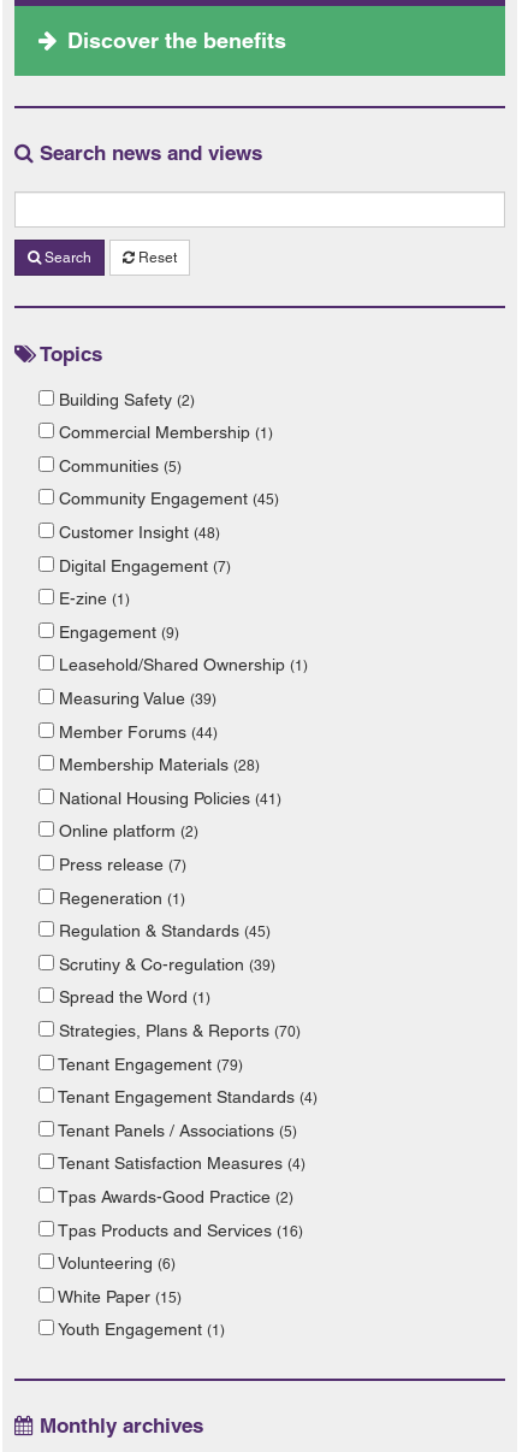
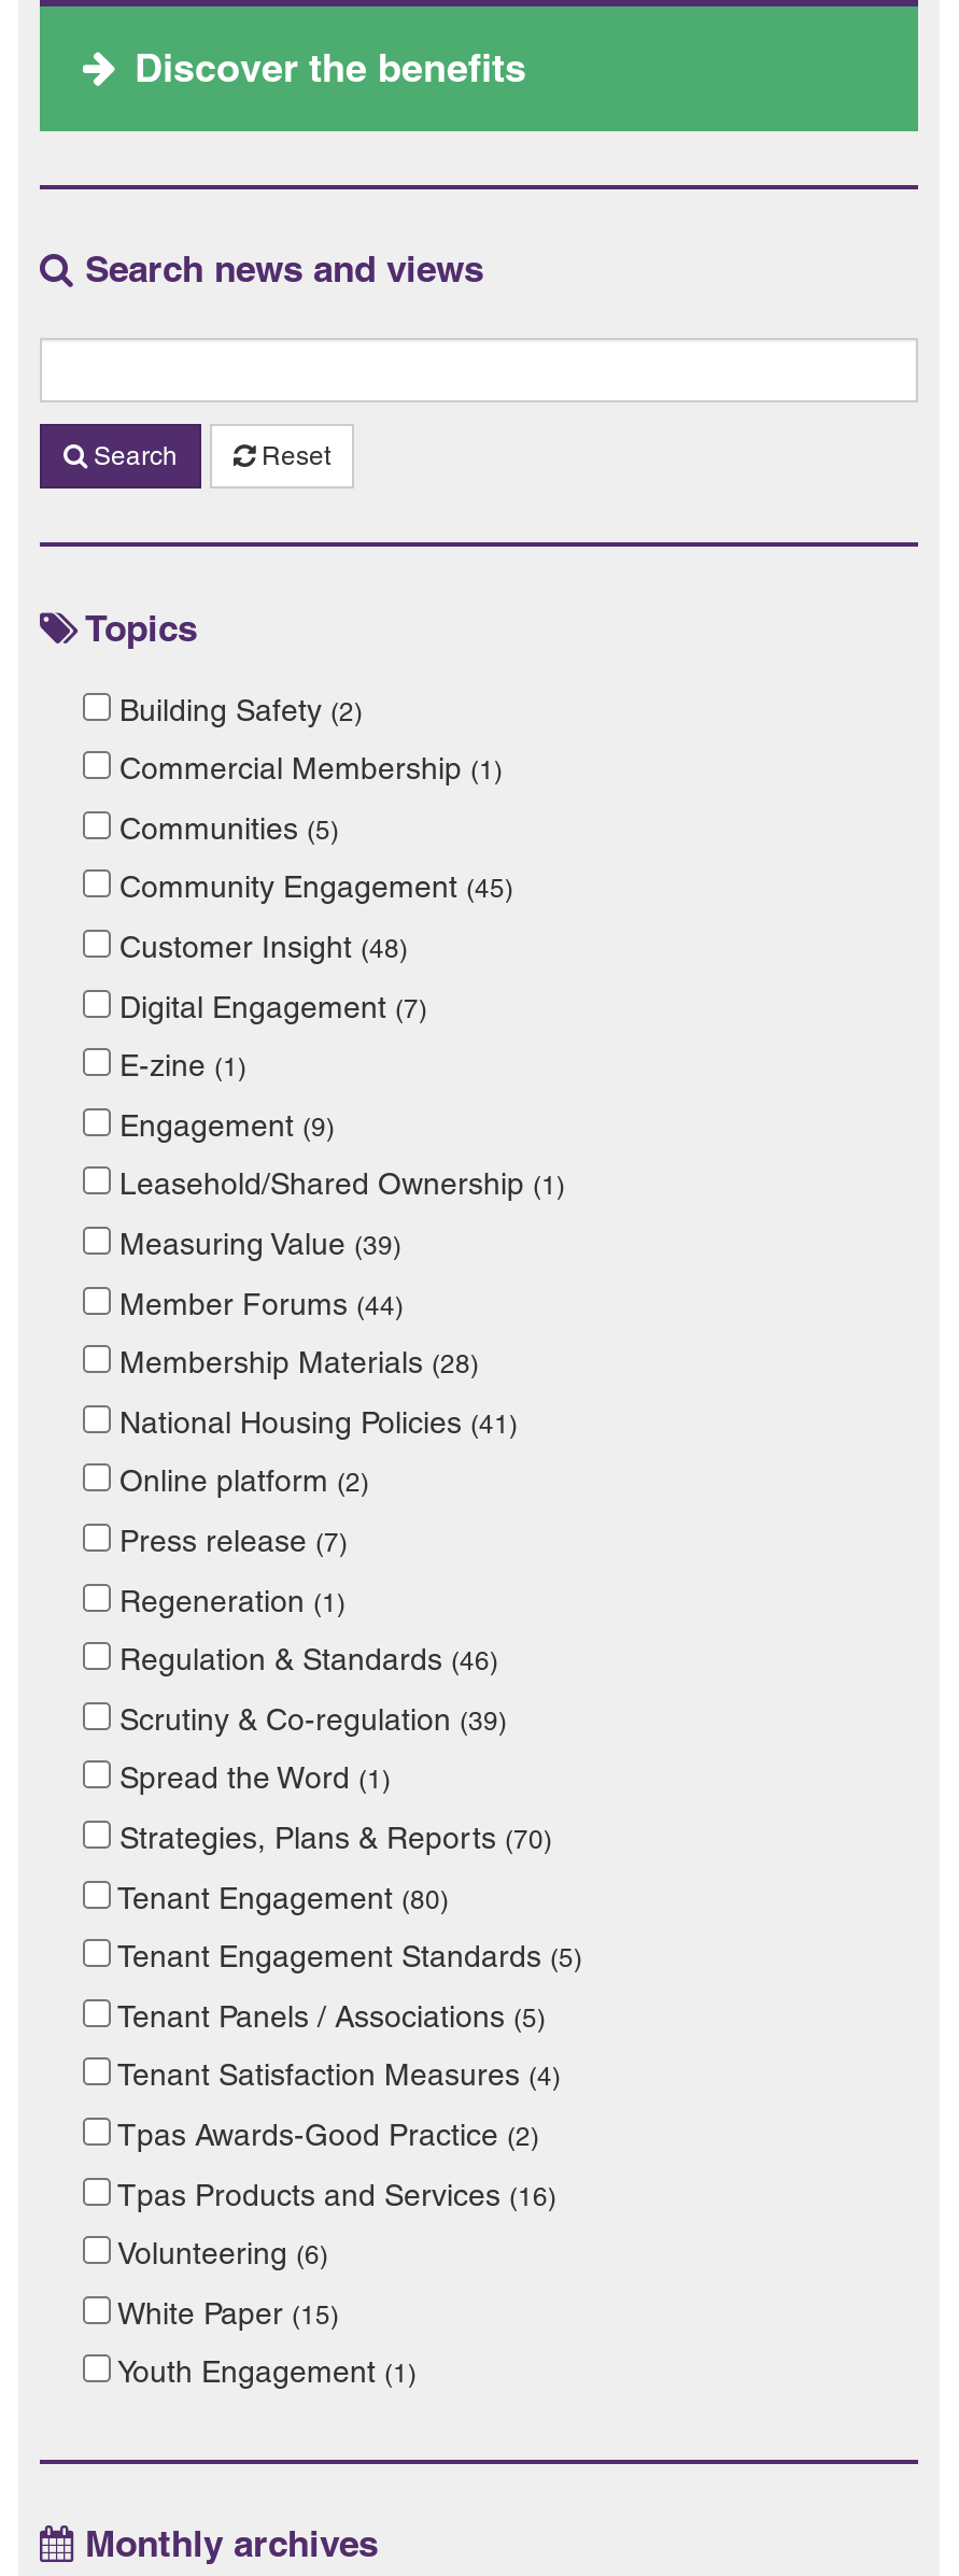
[54,921,271,941] Regulation & Standards (45) -> [111,1642,498,1677] Regulation & Standards (46)
[54,1054,243,1073] Tenant Engagement (79) -> [111,1880,449,1914] Tenant Engagement (80)
[54,1087,318,1107] Tenant Engagement Standards (4) -> [111,1939,582,1974] Tenant Engagement Standards (5)

